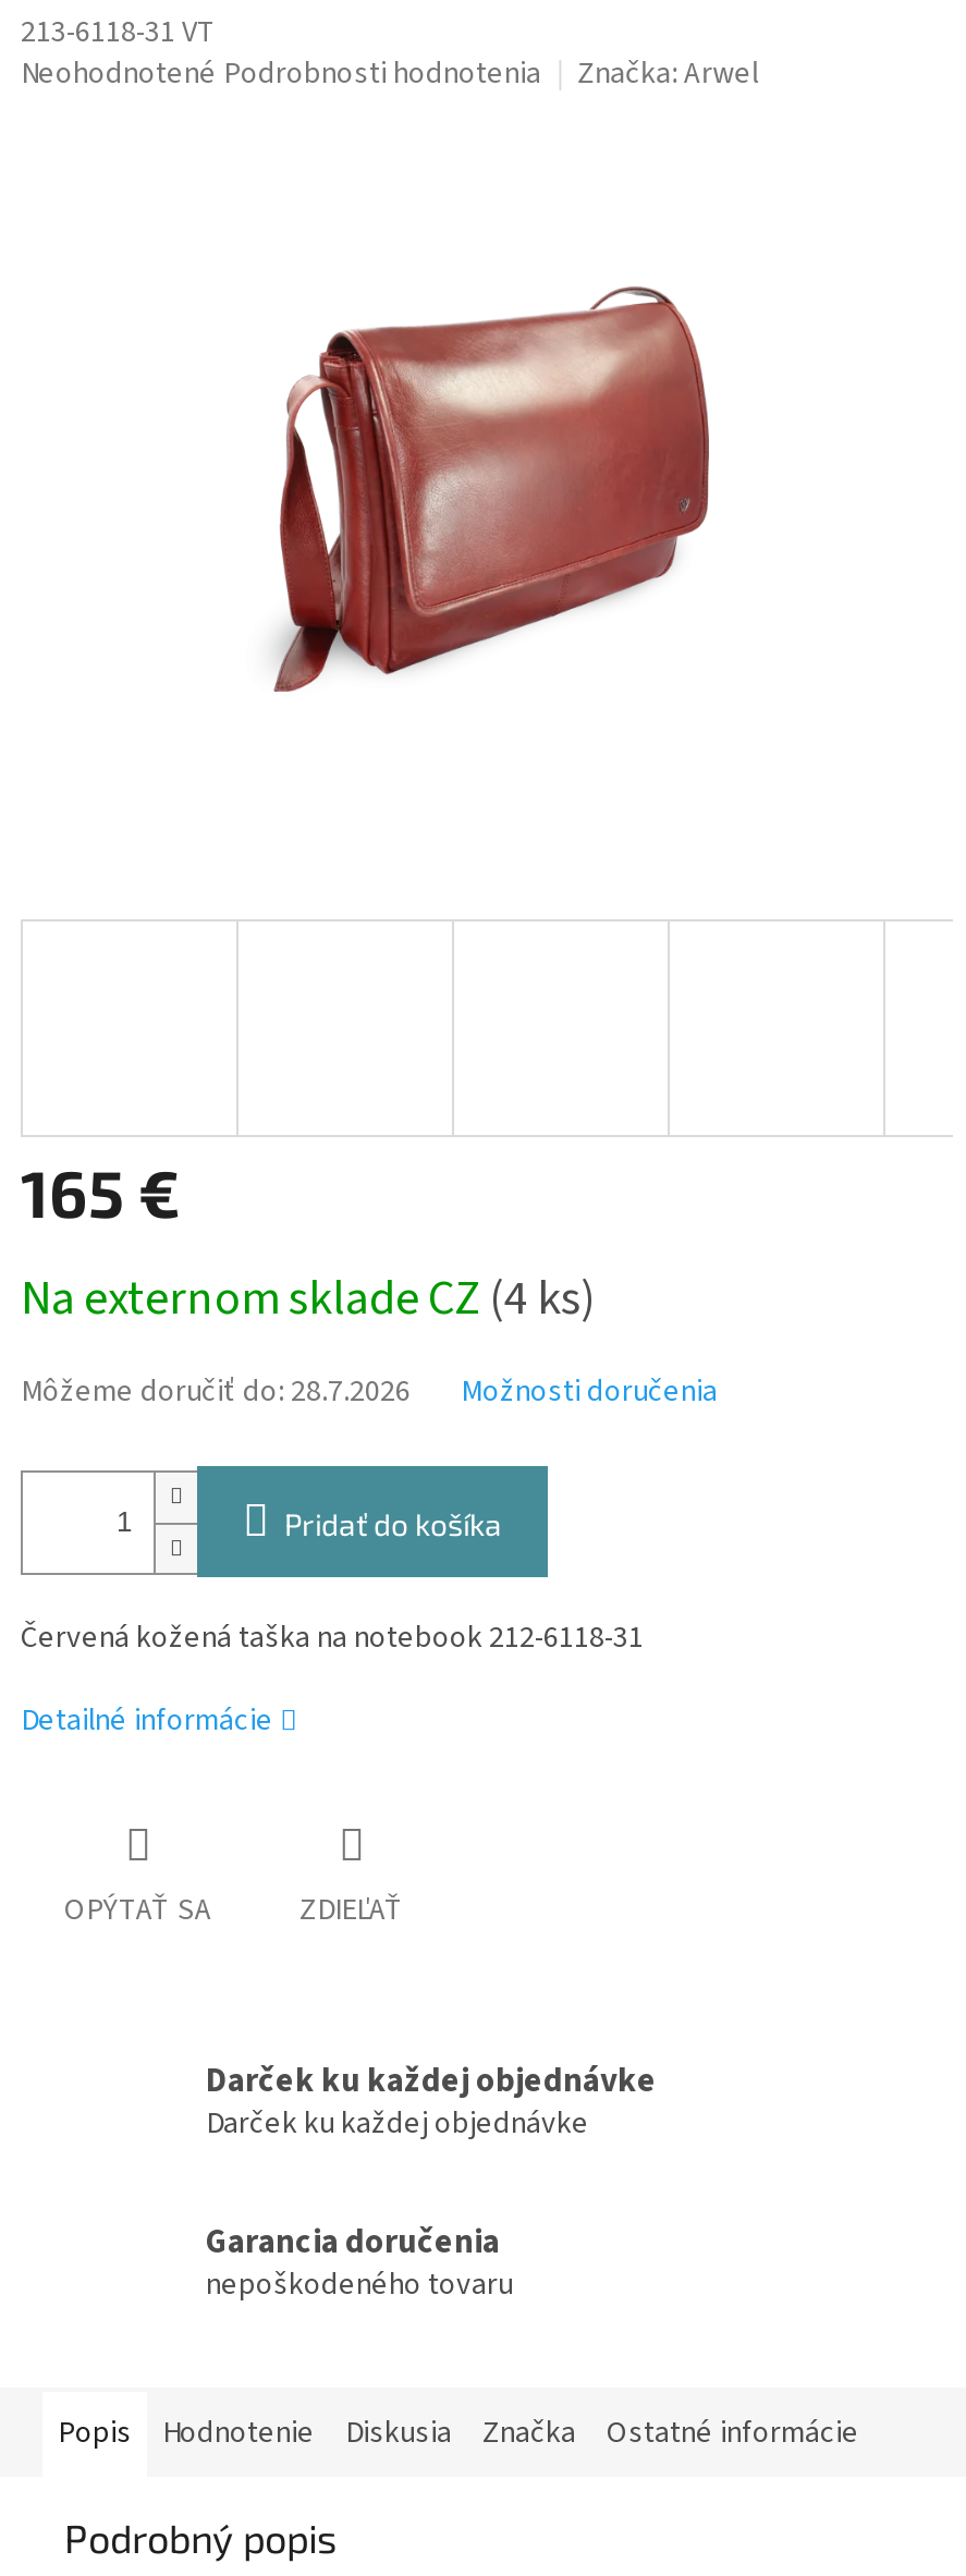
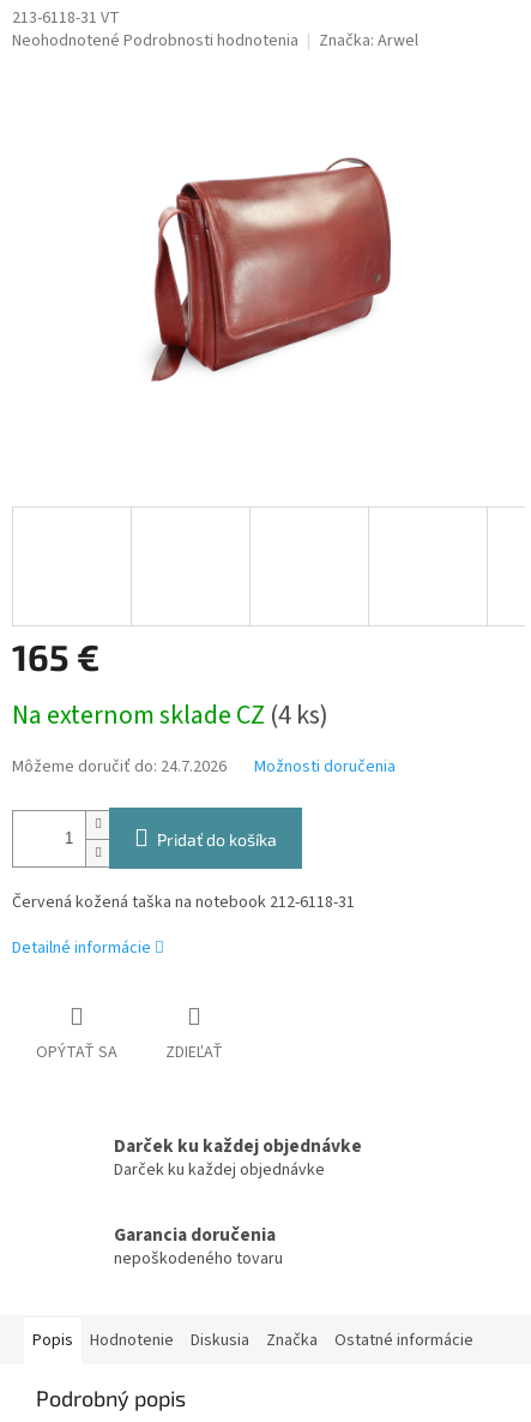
[21,1371,411,1415] Môžeme doručiť do: 28.7.2026 -> [12,755,227,779] Môžeme doručiť do: 24.7.2026

